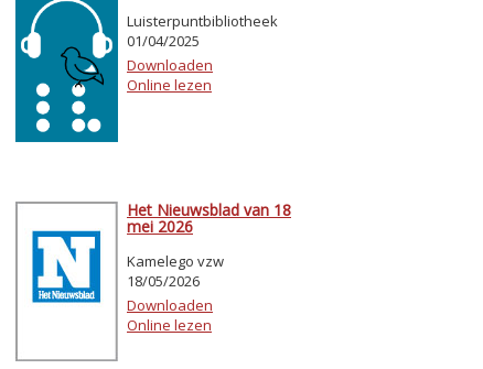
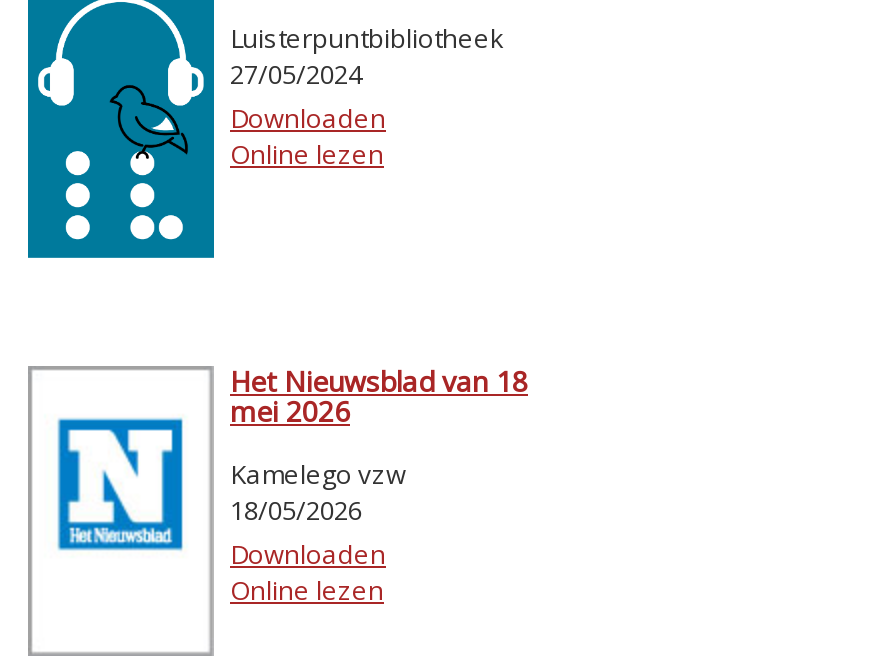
[127,31,200,51] 01/04/2025 -> [230,57,362,93] 27/05/2024

